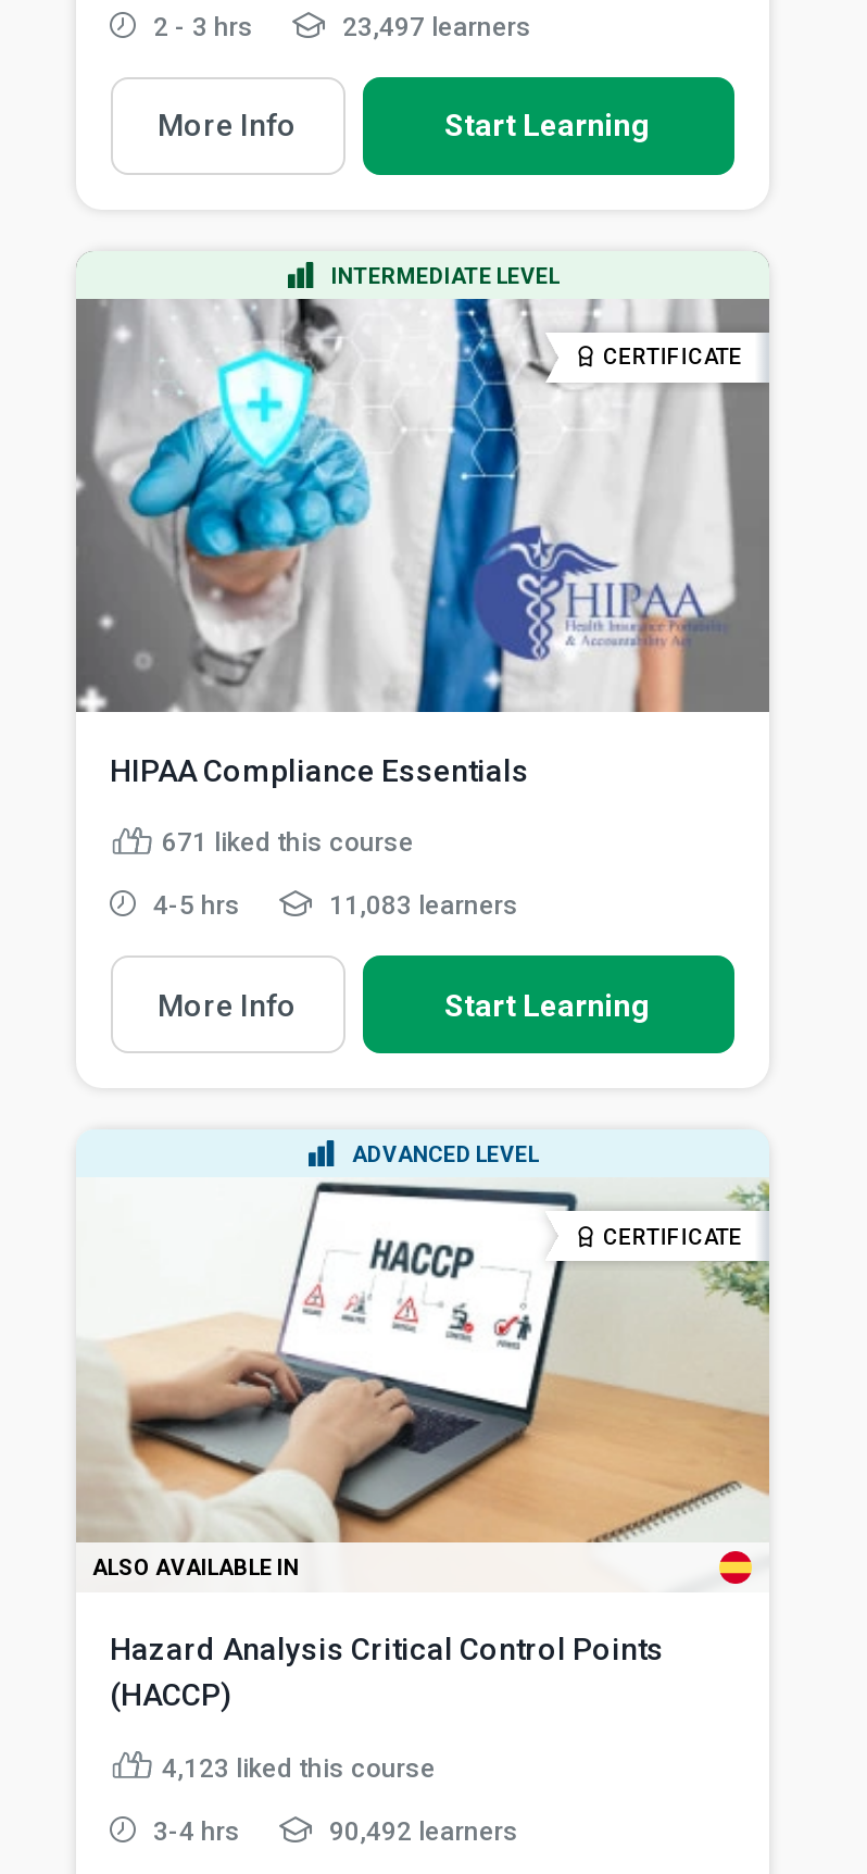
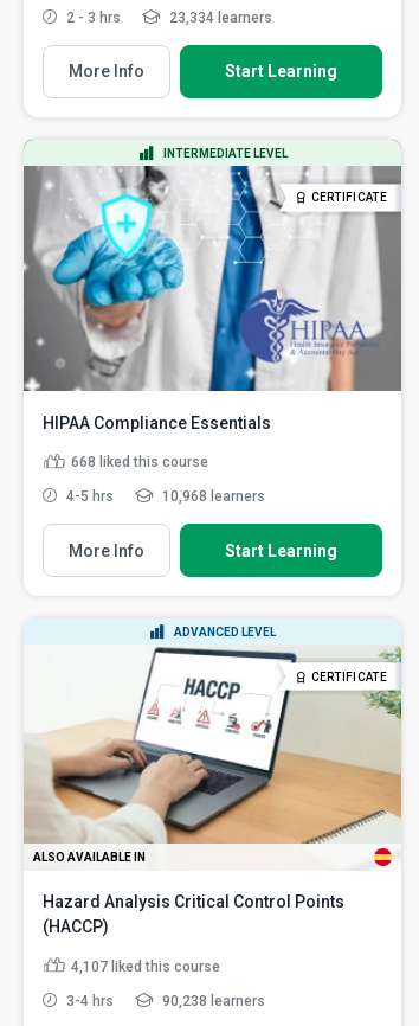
[336,11,531,41] 23,497 learners -> [165,9,272,25] 23,334 learners
[162,828,414,858] 671 liked this course -> [70,454,208,471] 668 liked this course
[323,890,518,921] 11,083 learners -> [158,488,265,505] 10,968 learners
[162,1753,436,1783] 4,123 liked this course -> [70,958,220,975] 4,107 liked this course
[323,1815,518,1846] 90,492 learners -> [158,992,265,1009] 90,238 learners

